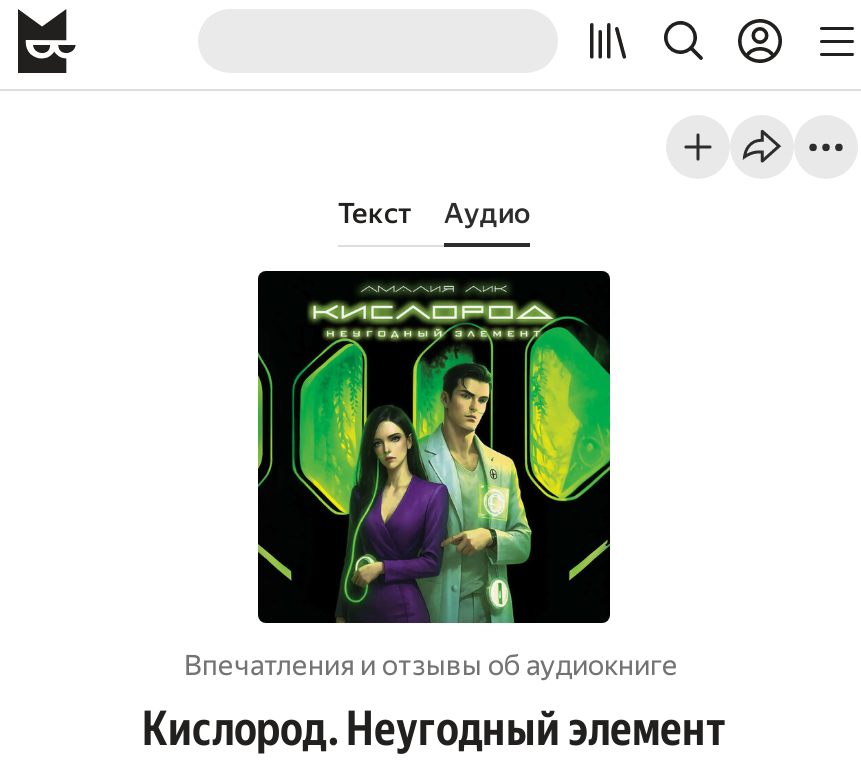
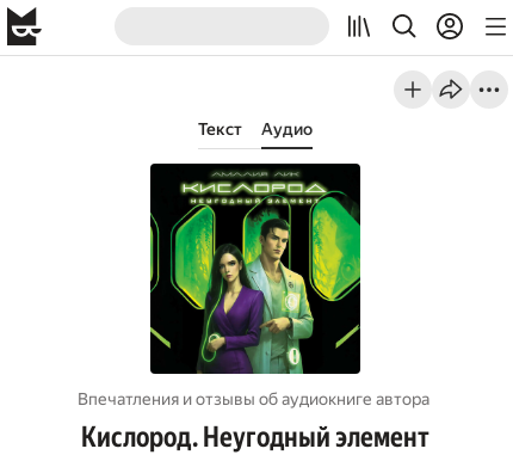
[184,649,678,681] Впечатления и отзывы об aудиокниге -> [78,389,429,408] Впечатления и отзывы об aудиокниге автора

